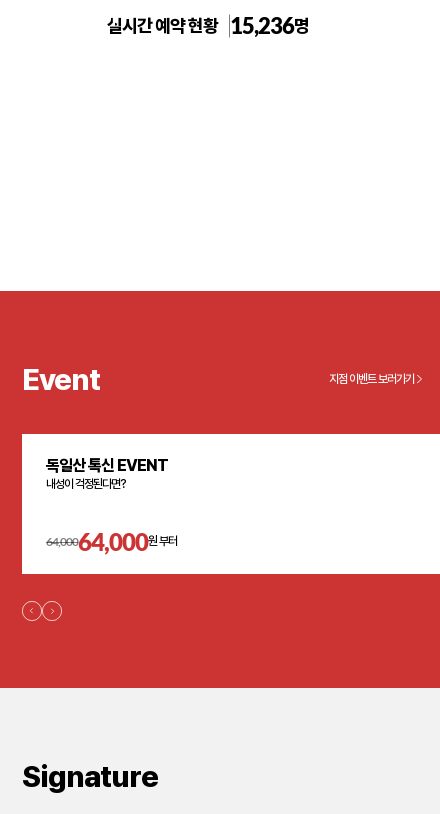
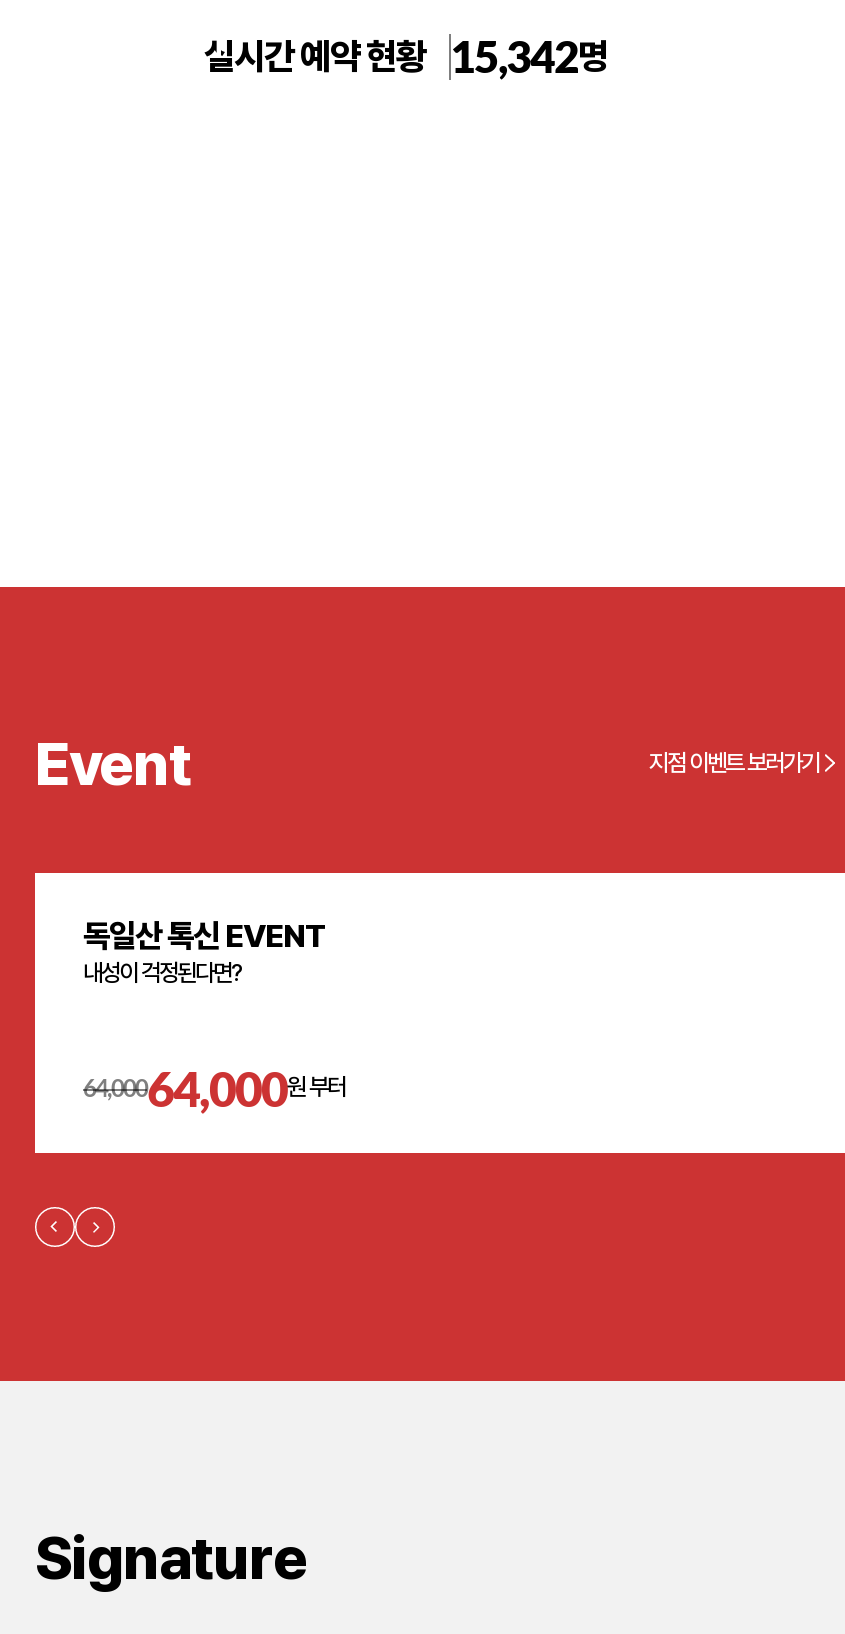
[106,12,308,39] 실시간 예약 현황 15,236명 -> [204,29,608,83] 실시간 예약 현황 15,342명

